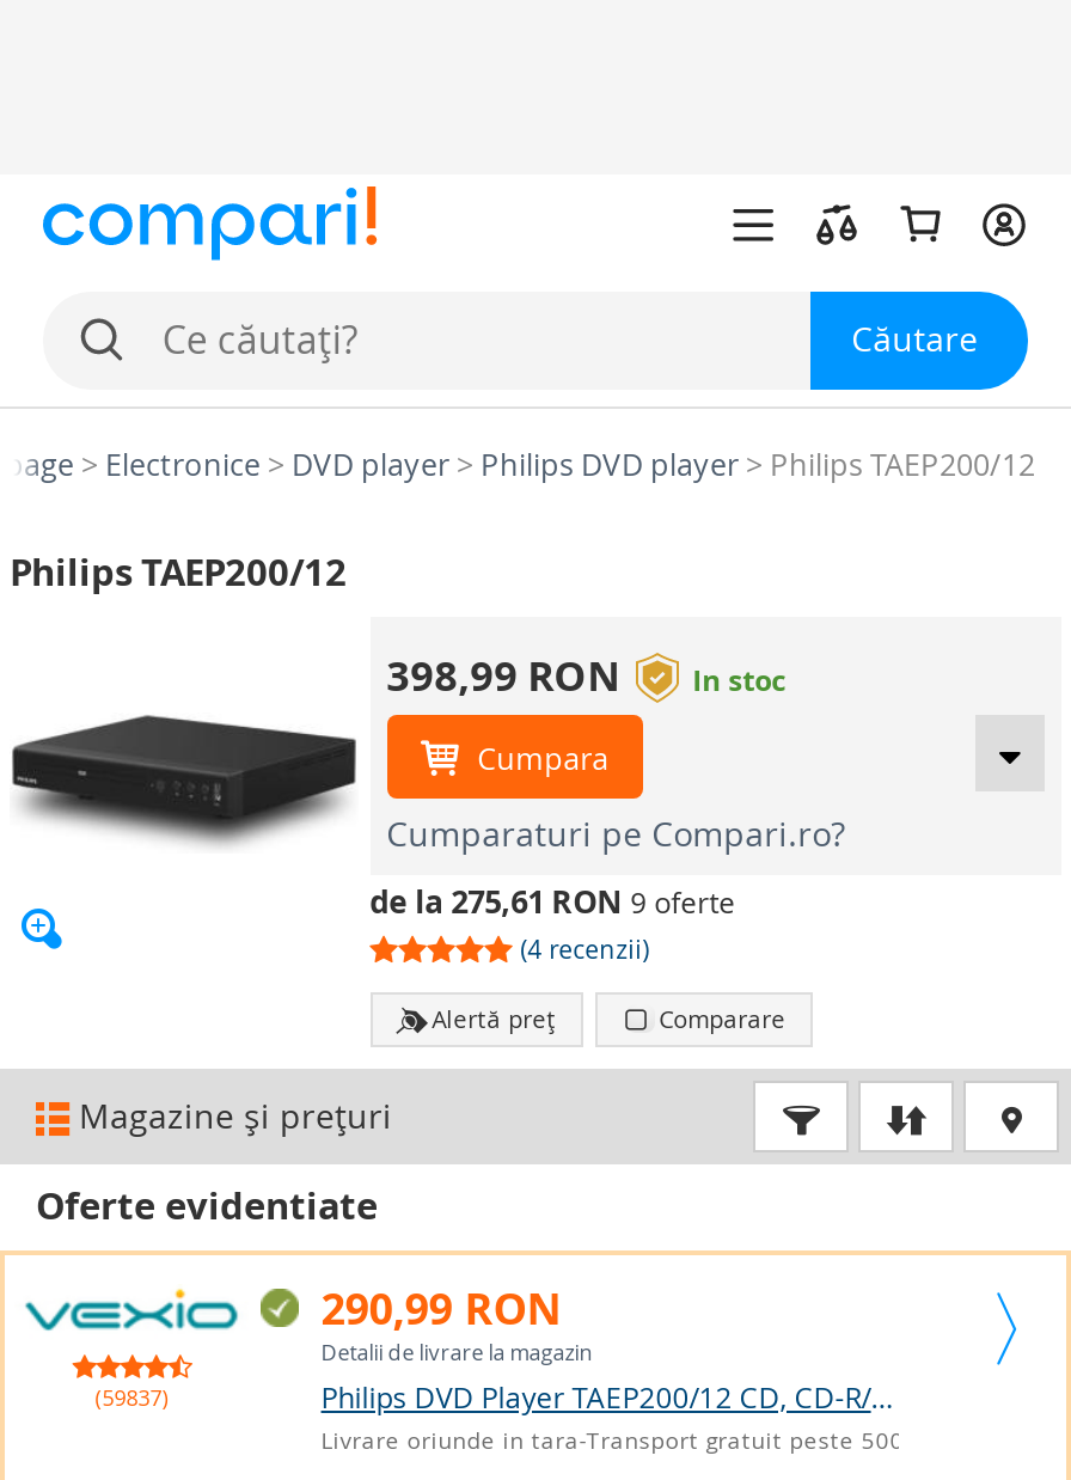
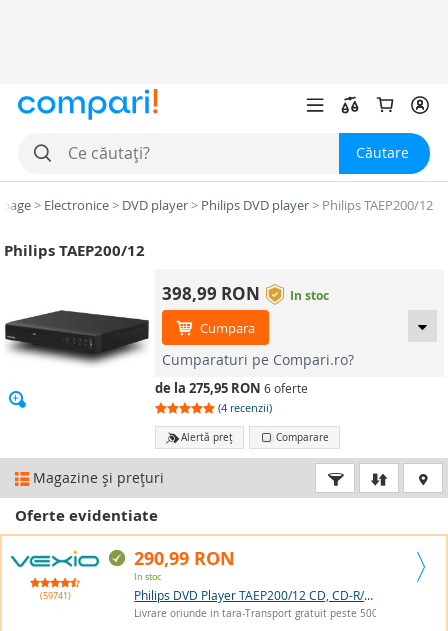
[370,879,736,922] de la 275,61 RON 9 oferte -> [155,378,308,396] de la 275,95 RON 6 oferte
[321,1338,594,1366] Detalii de livrare la magazin -> [134,570,161,582] In stoc
[95,1384,169,1413] (59837) -> [40,590,71,602] (59741)

